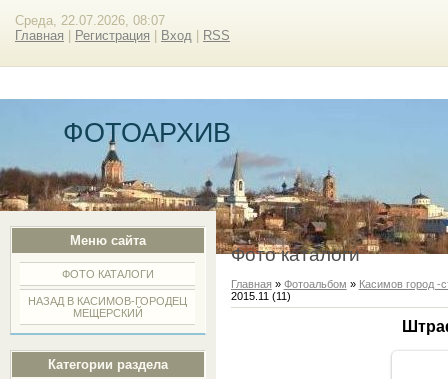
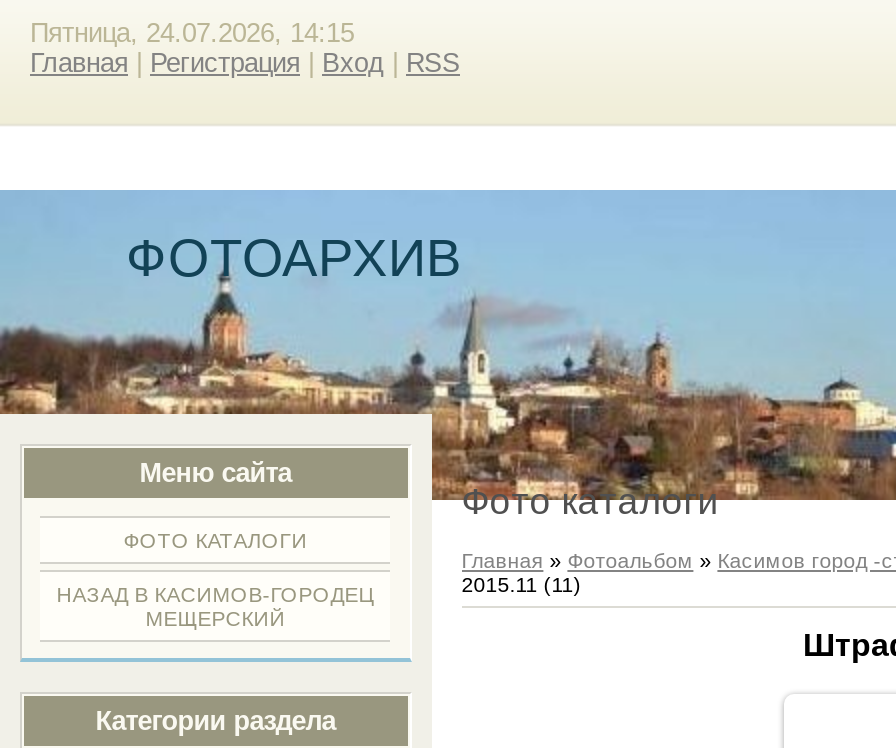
[15,13,165,28] Среда, 22.07.2026, 08:07 -> [30,18,354,48] Пятница, 24.07.2026, 14:15

